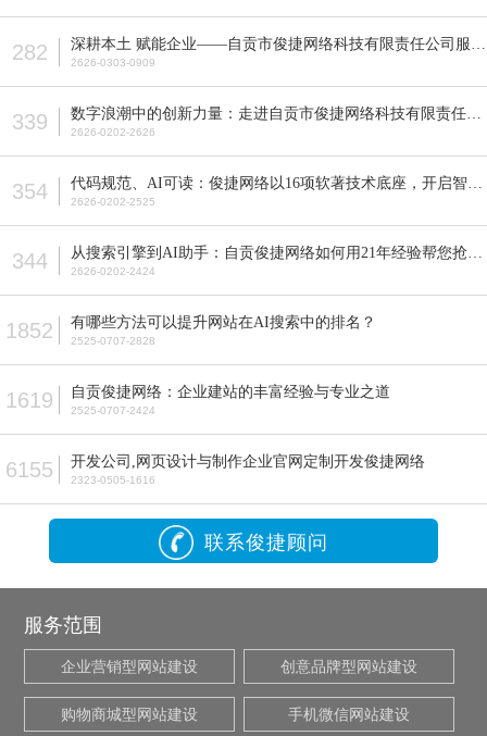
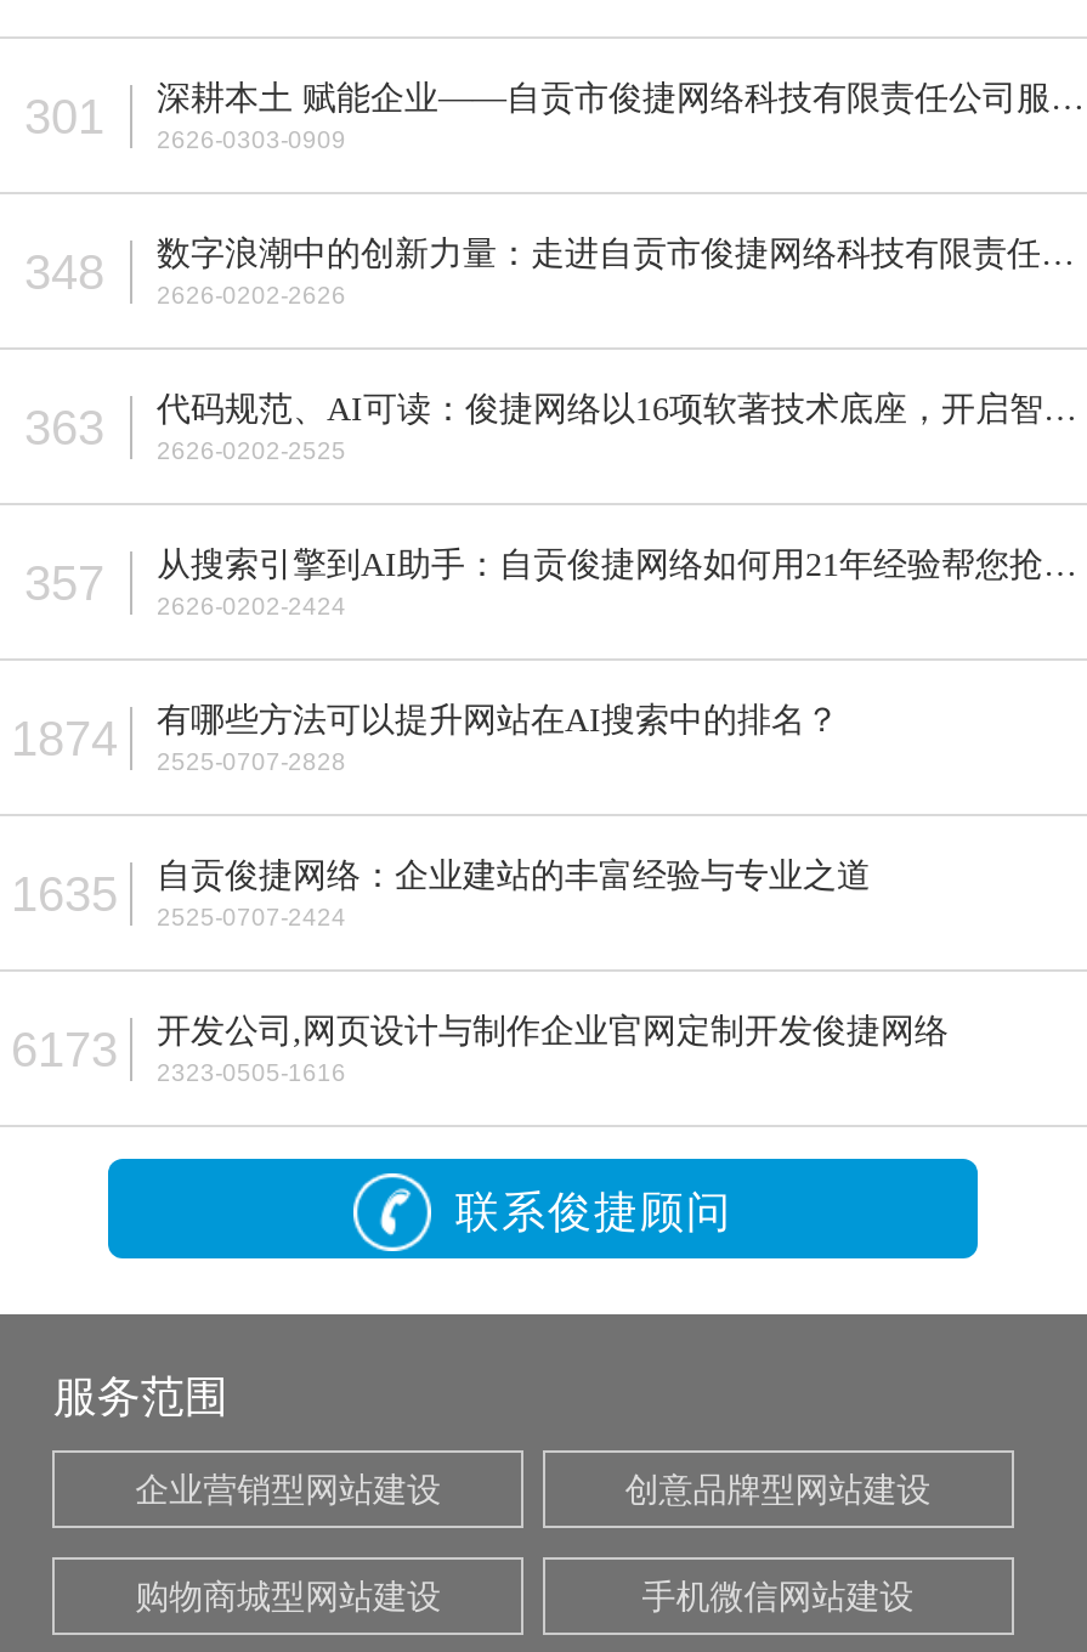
[11,40,155,68] 282 2626-0303-0909 -> [24,90,346,153] 301 2626-0303-0909
[11,110,155,138] 339 2626-0202-2626 -> [24,245,346,308] 348 2626-0202-2626
[11,179,155,208] 354 2626-0202-2525 -> [24,401,346,464] 363 2626-0202-2525
[11,249,155,277] 344 2626-0202-2424 -> [24,556,346,619] 357 2626-0202-2424
[5,314,376,347] 1852 有哪些方法可以提升网站在AI搜索中的排名？ 2525-0707-2828 -> [11,702,839,775] 1874 有哪些方法可以提升网站在AI搜索中的排名？ 2525-0707-2828
[5,384,390,416] 1619 自贡俊捷网络：企业建站的丰富经验与专业之道 2525-0707-2424 -> [11,857,871,930] 1635 自贡俊捷网络：企业建站的丰富经验与专业之道 2525-0707-2424
[5,453,425,486] 6155 开发公司,网页设计与制作企业官网定制开发俊捷网络 2323-0505-1616 -> [11,1013,949,1086] 6173 开发公司,网页设计与制作企业官网定制开发俊捷网络 2323-0505-1616

